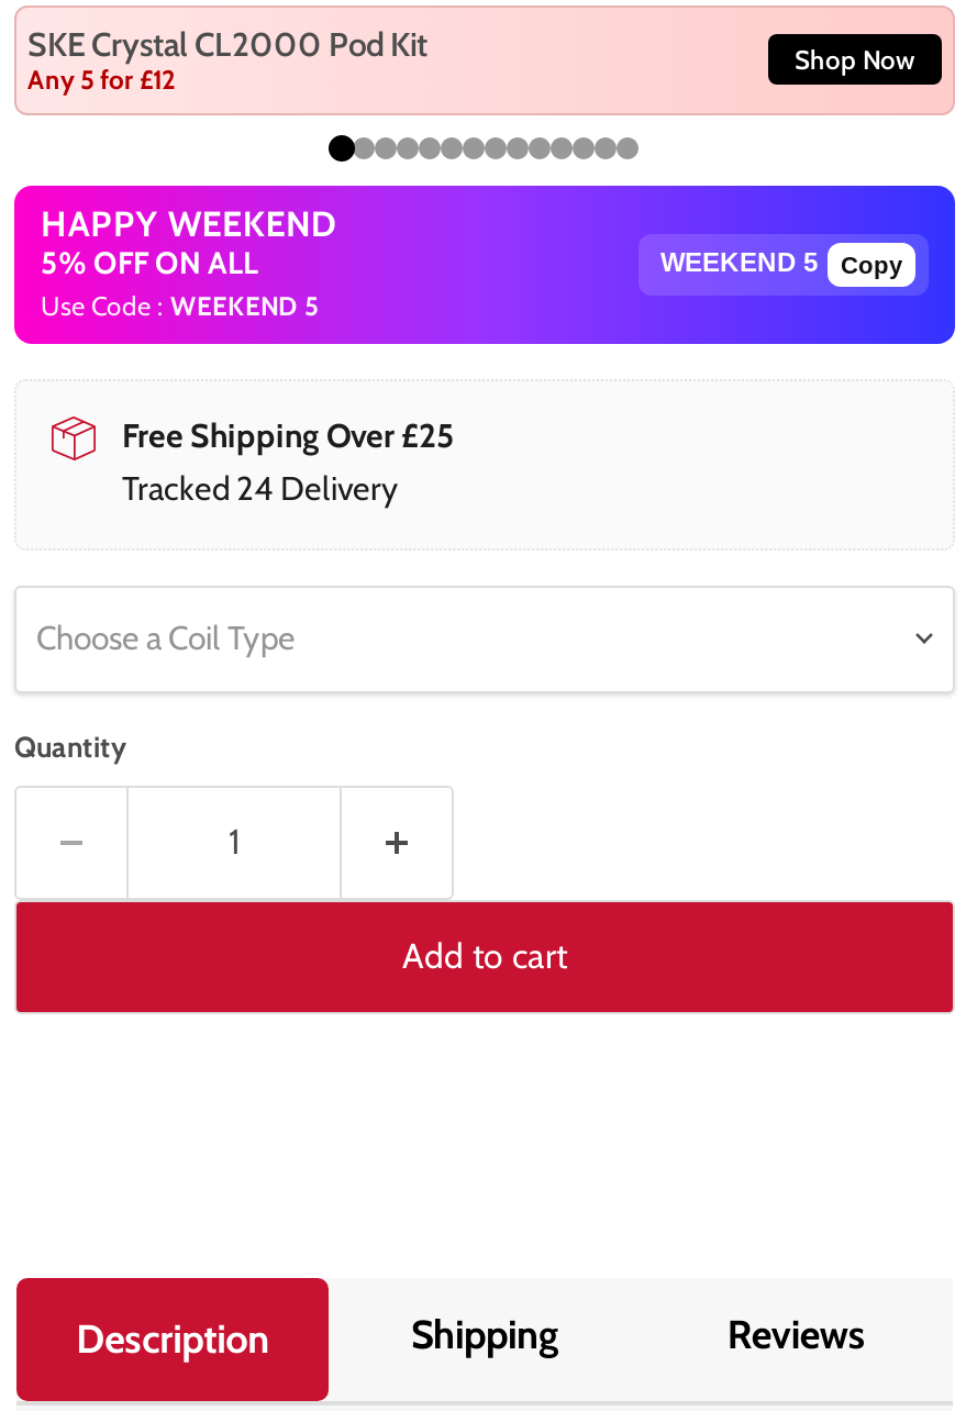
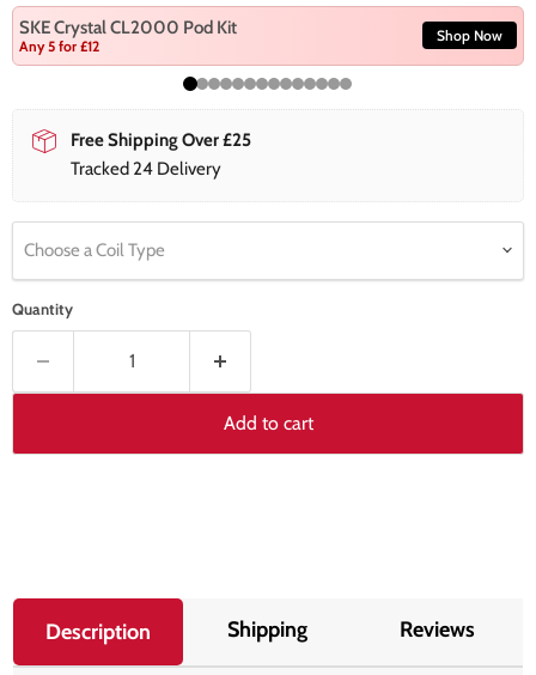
[16,184,957,346] [image] | HAPPY WEEKEND | 5% OFF ON ALL | Use Code : WEEKEND 5 -> none
[841,251,902,278] Copy -> none

